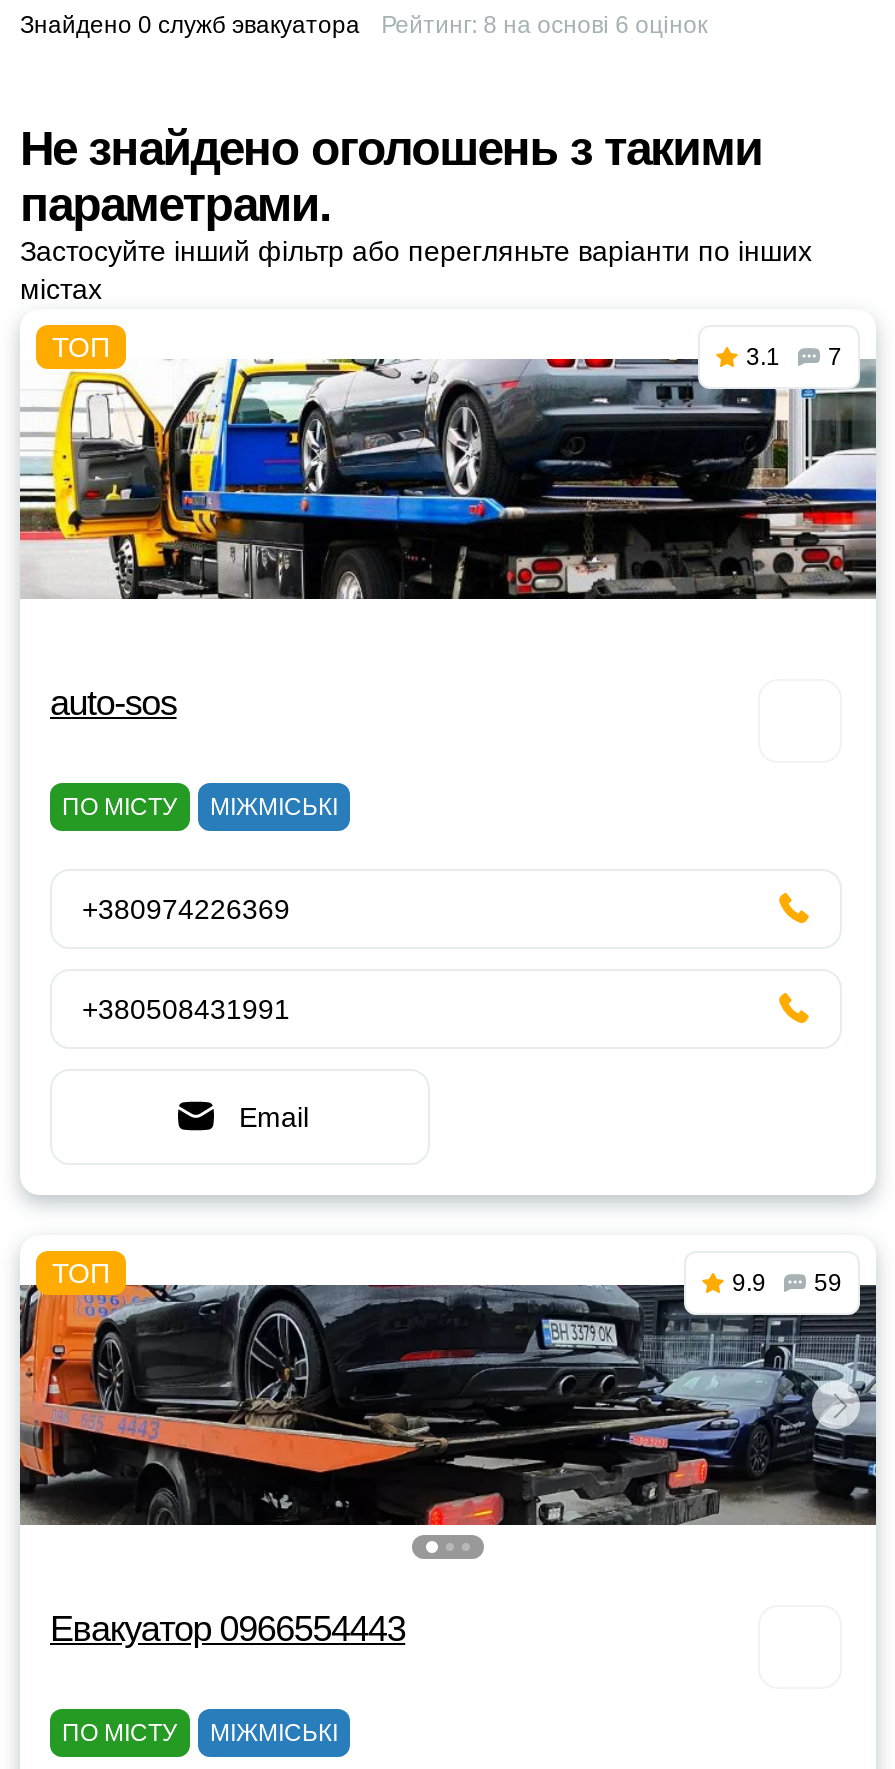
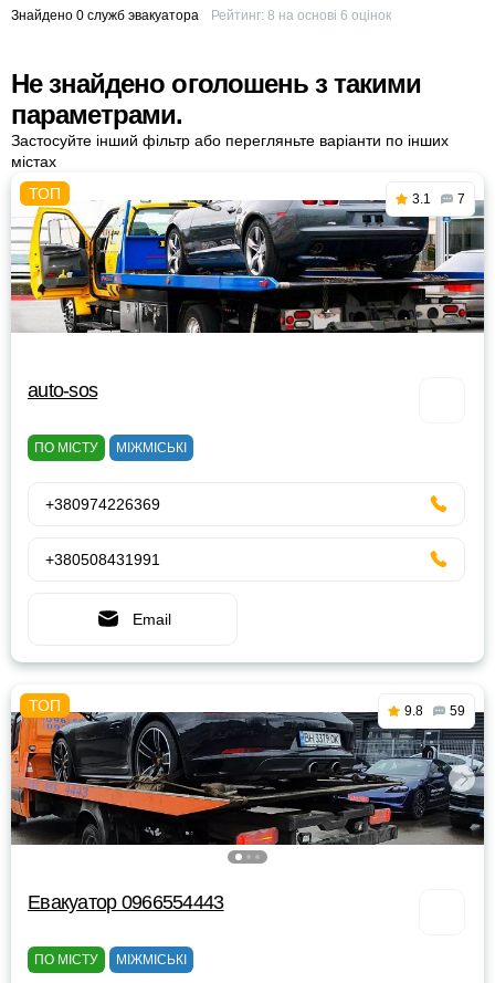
[732,1269,842,1297] 9.9 59 -> [404,703,465,719] 9.8 59

